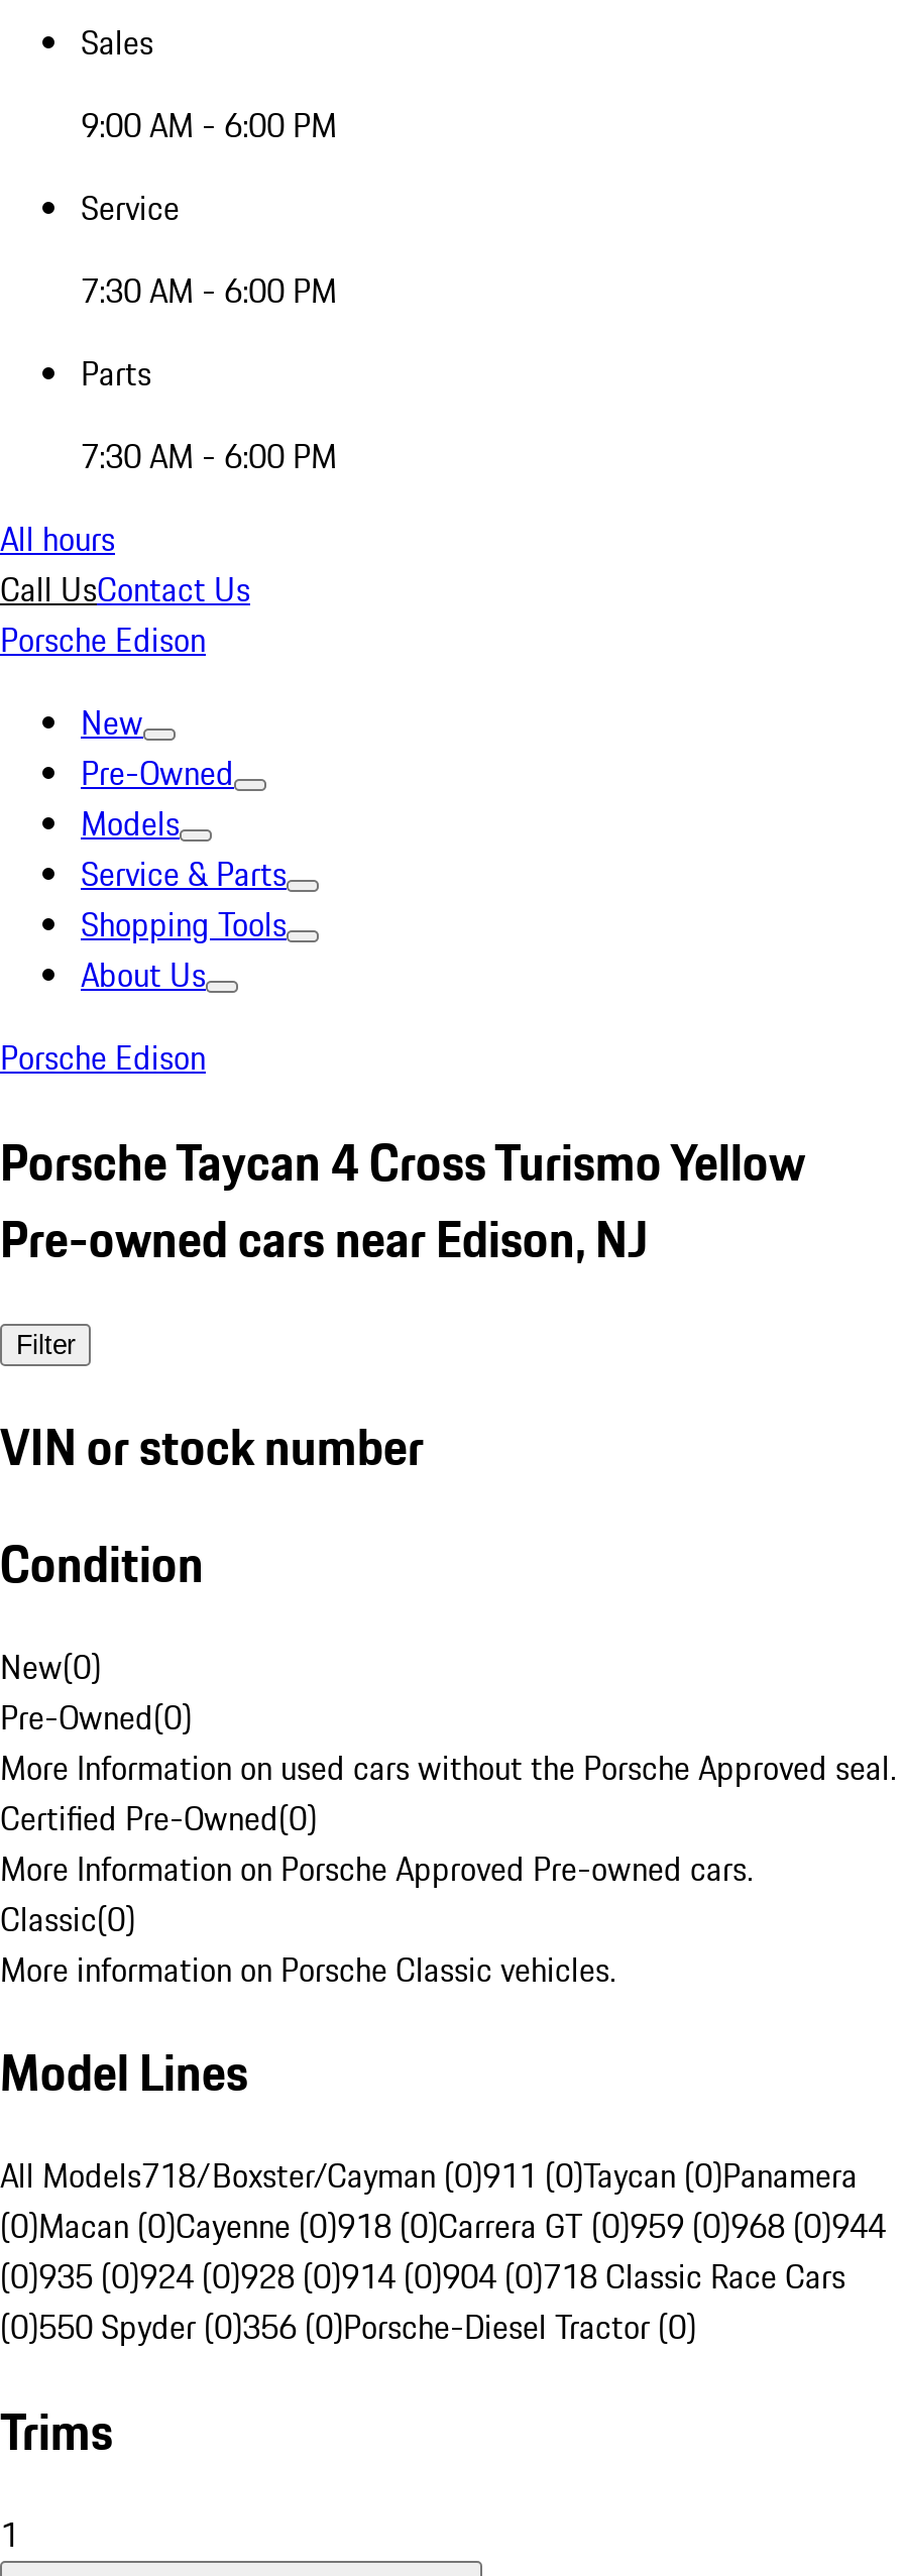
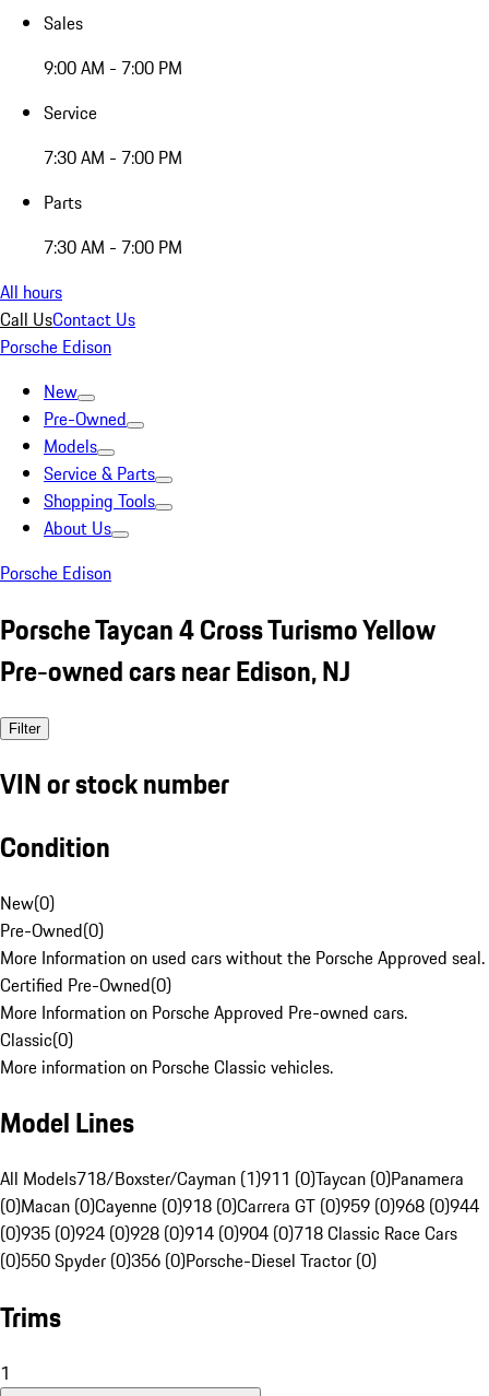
[81,101,337,149] 9:00 AM - 6:00 PM -> [44,55,182,81] 9:00 AM - 7:00 PM
[81,266,337,315] 7:30 AM - 6:00 PM -> [44,144,182,171] 7:30 AM - 7:00 PM
[81,432,337,480] 7:30 AM - 6:00 PM -> [44,234,182,260] 7:30 AM - 7:00 PM
[0,2152,858,2200] All Models718/Boxster/Cayman (0)911 (0)Taycan (0)Panamera -> [0,1166,464,1192] All Models718/Boxster/Cayman (1)911 (0)Taycan (0)Panamera

